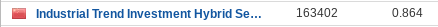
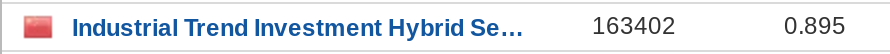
[392,6,423,20] 0.864 -> [784,12,846,40] 0.895

